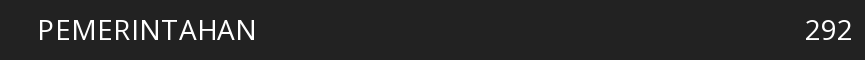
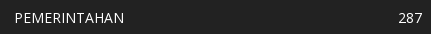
[805,10,853,48] 292 -> [398,8,422,27] 287

